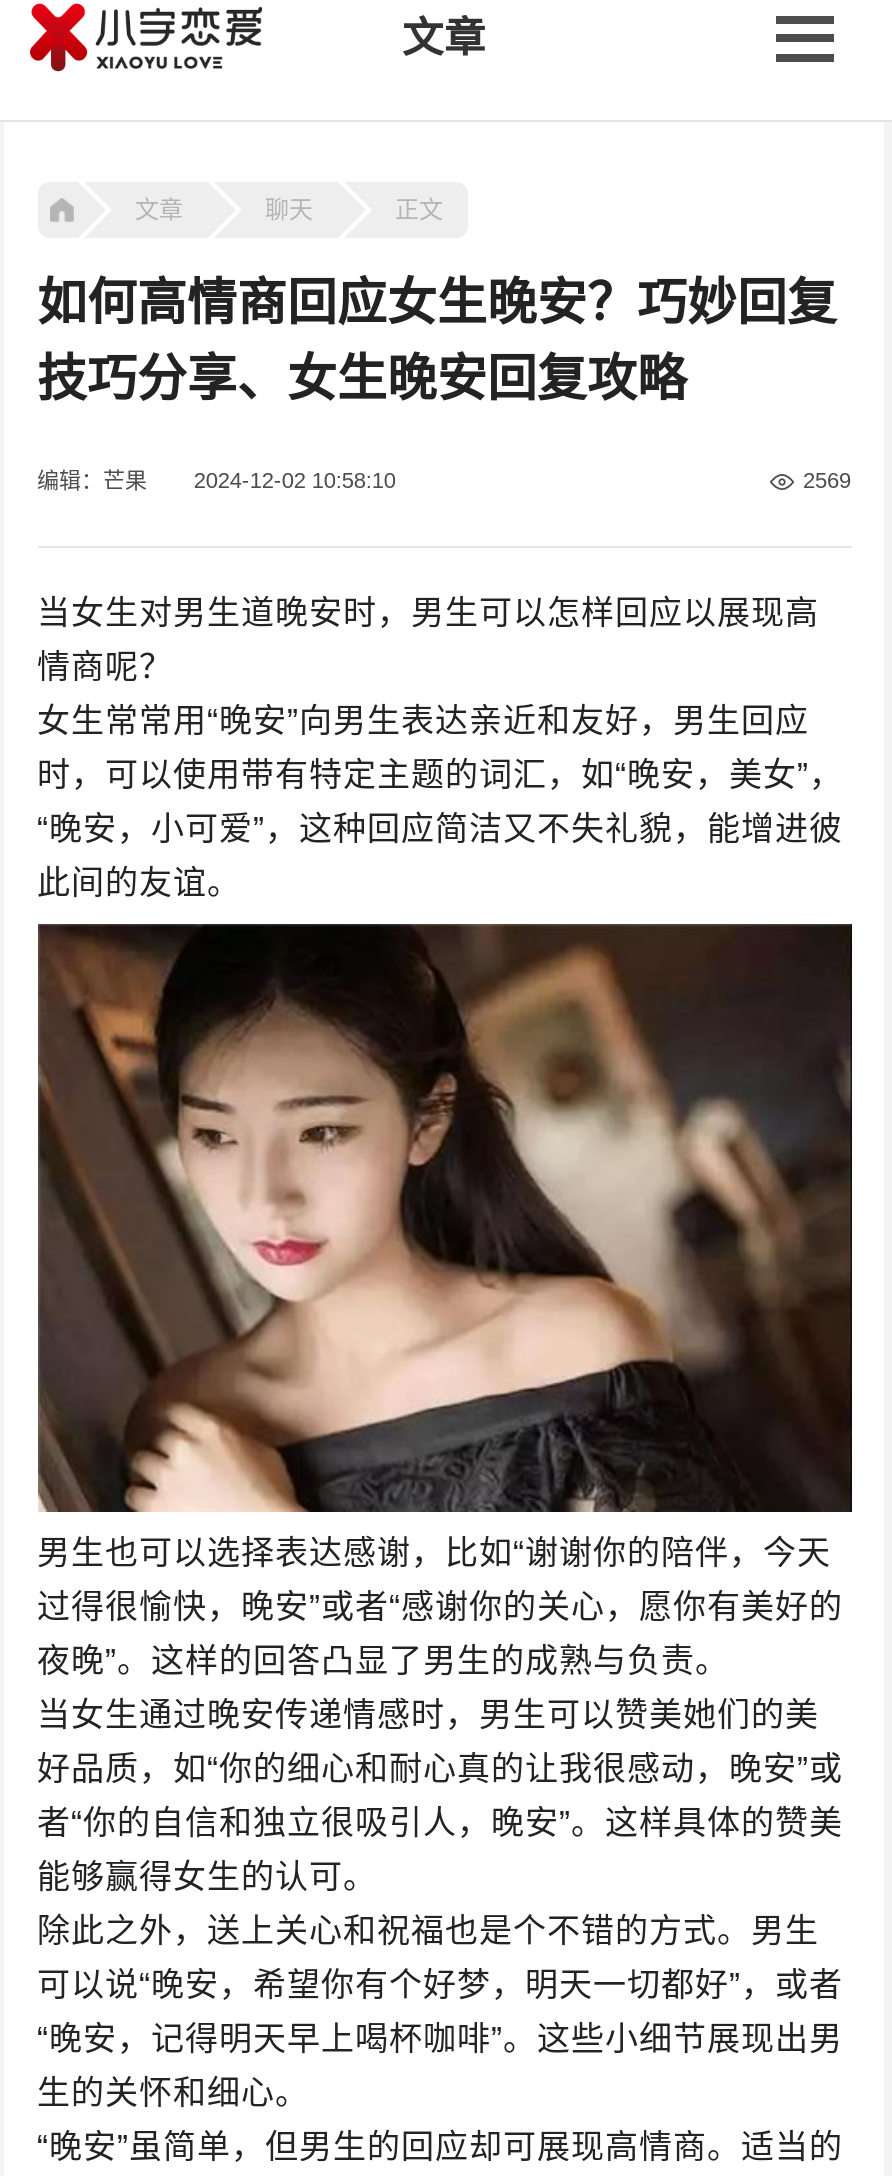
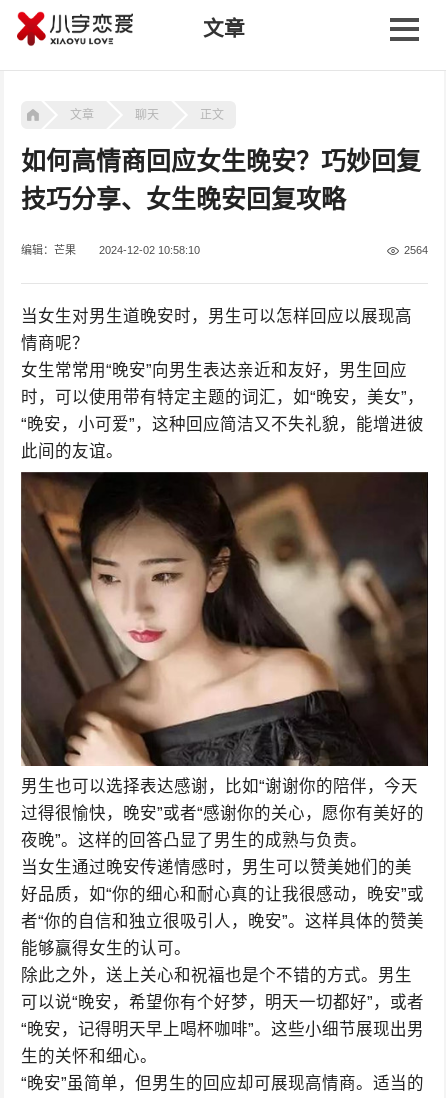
[803,468,851,492] 2569 -> [403,244,427,256] 2564

